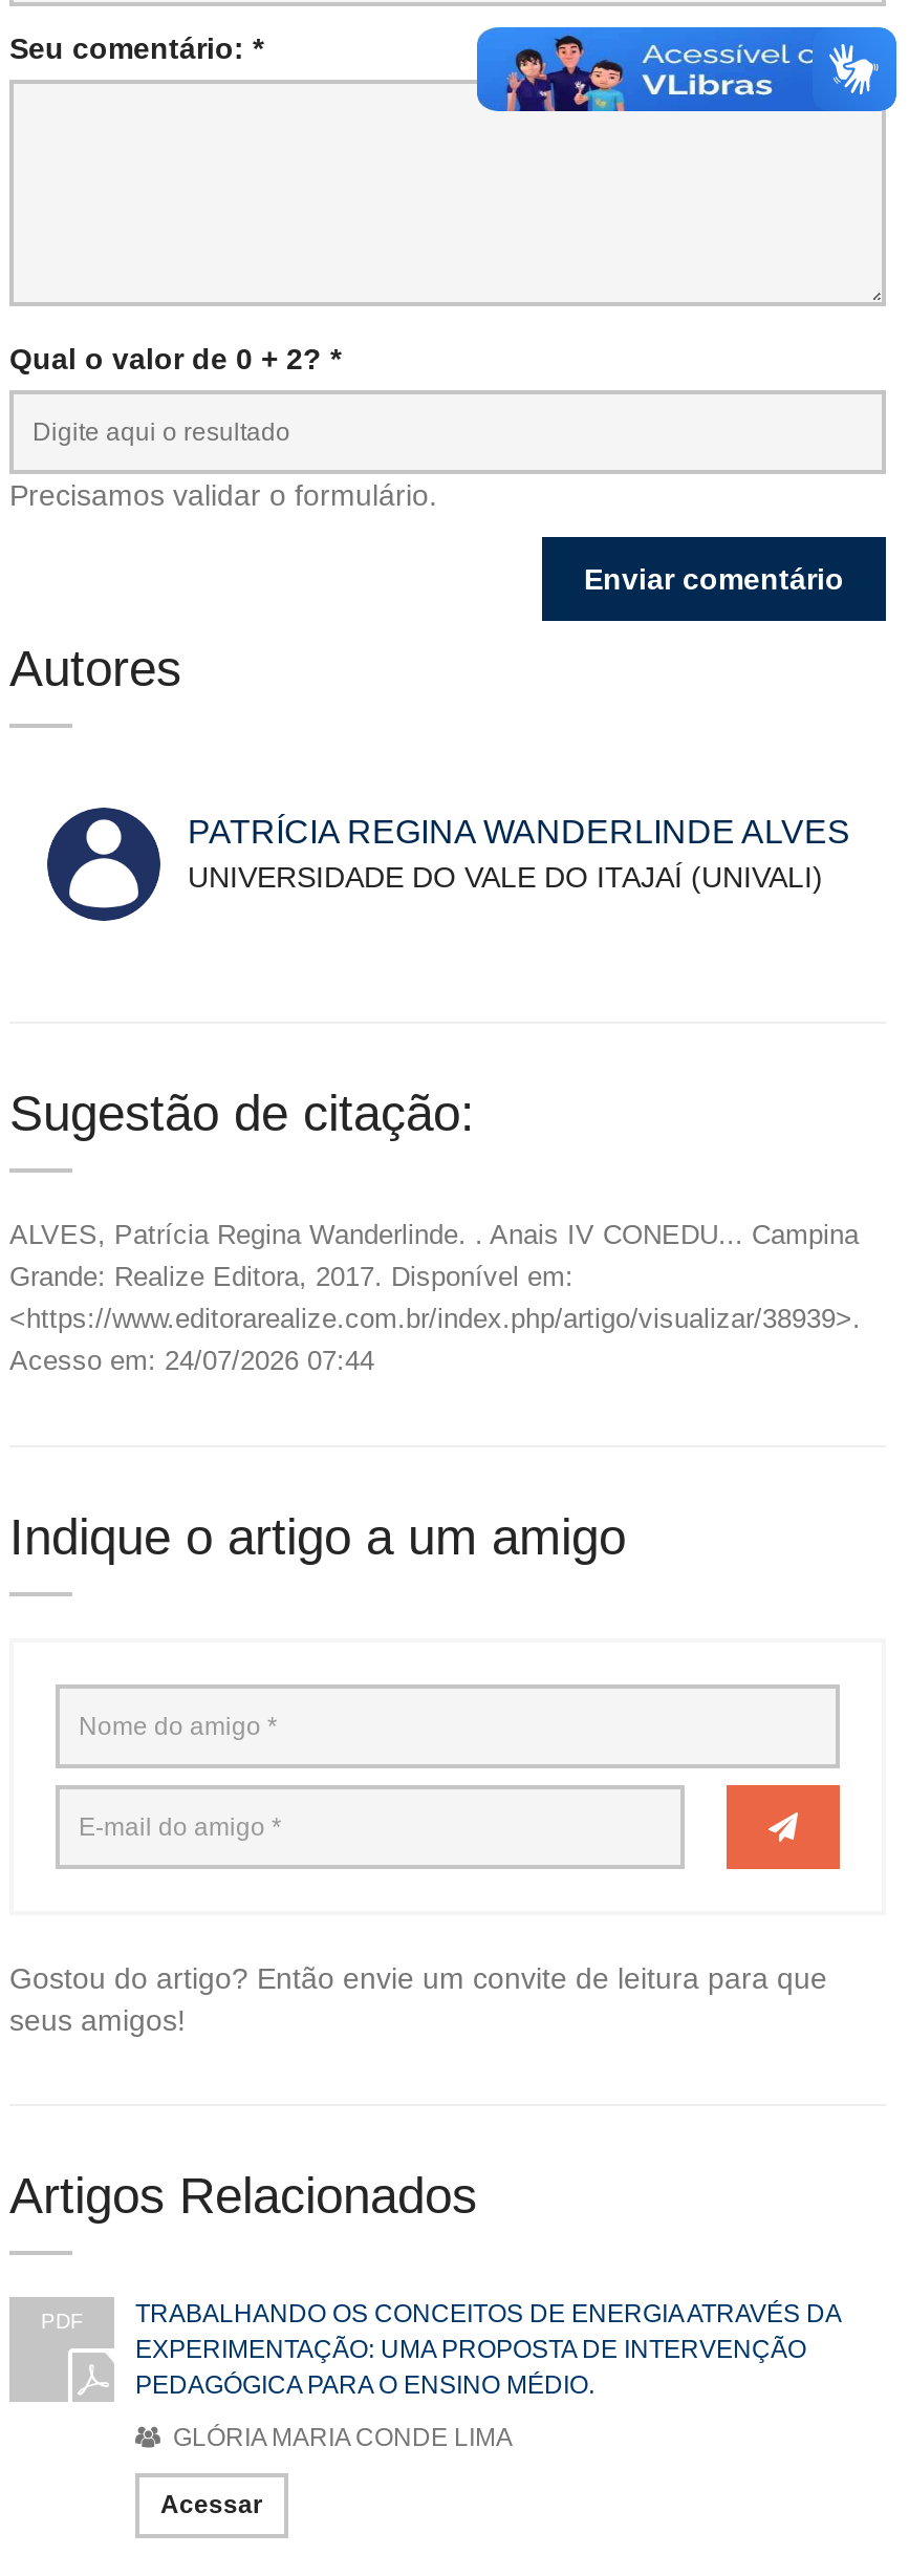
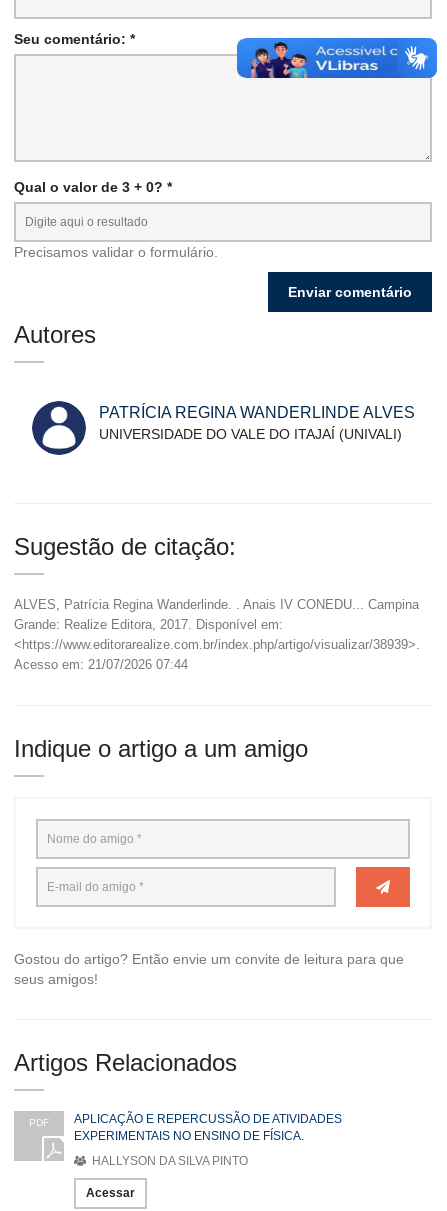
[475,25,899,130] [image] -> [236,29,438,79] [image]
[9,342,341,375] Qual o valor de 0 + 2? * -> [14,179,172,195] Qual o valor de 3 + 0? *
[9,1344,374,1376] Acesso em: 24/07/2026 07:44 -> [14,657,188,672] Acesso em: 21/07/2026 07:44
[135,2299,840,2400] TRABALHANDO OS CONCEITOS DE ENERGIA ATRAVÉS DA | EXPERIMENTAÇÃO: UMA PROPOSTA DE INTERVENÇÃO | PEDAGÓGICA PARA O ENSINO MÉDIO. -> [74,1112,342,1143] APLICAÇÃO E REPERCUSSÃO DE ATIVIDADES | EXPERIMENTAIS NO ENSINO DE FÍSICA.
[167,2423,513,2452] GLÓRIA MARIA CONDE LIMA -> [89,1154,248,1168] HALLYSON DA SILVA PINTO

